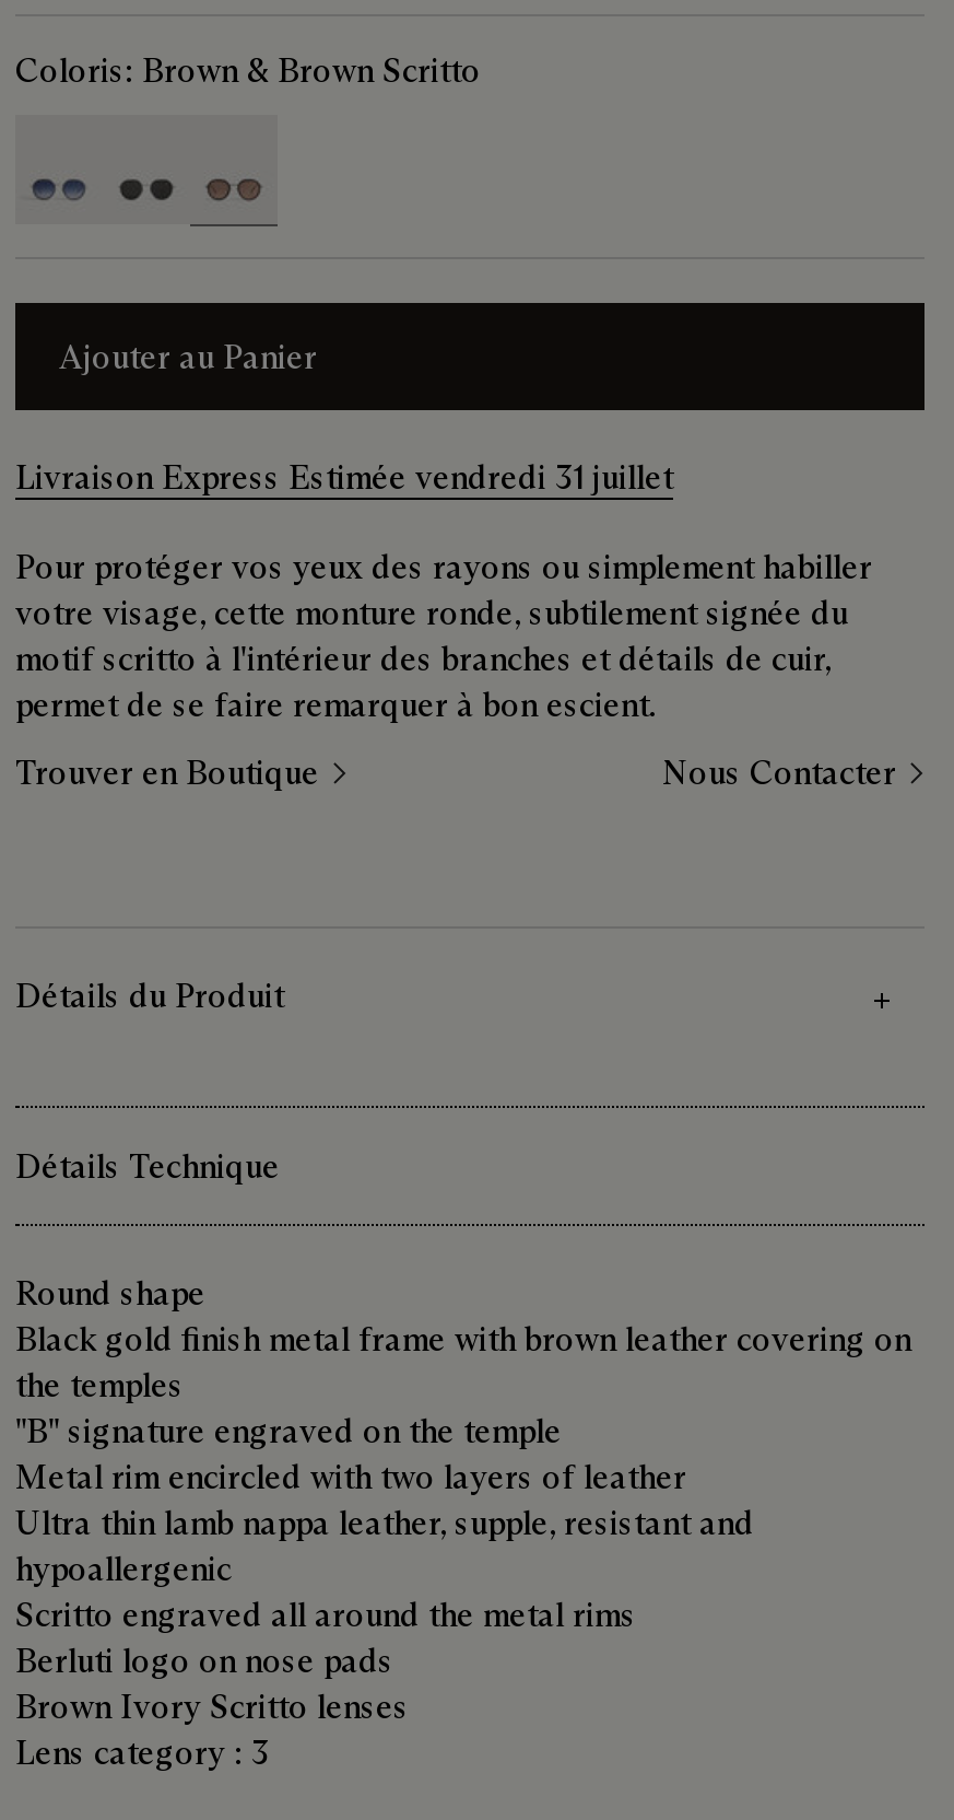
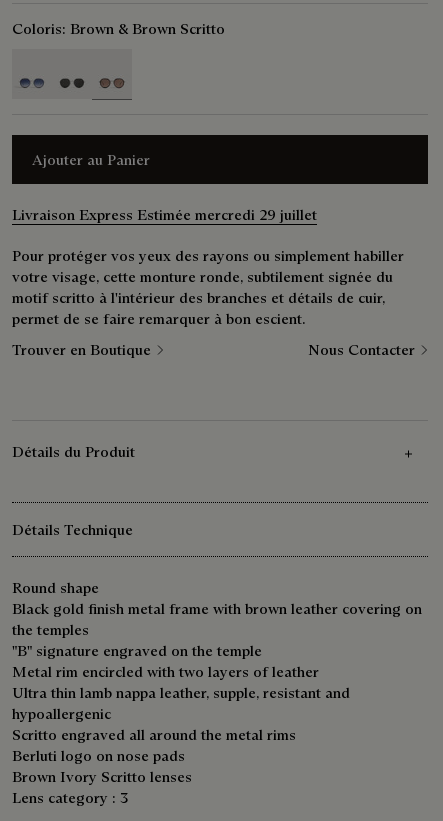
[15,457,673,498] Livraison Express Estimée vendredi 31 juillet -> [12,205,317,224] Livraison Express Estimée mercredi 29 juillet

